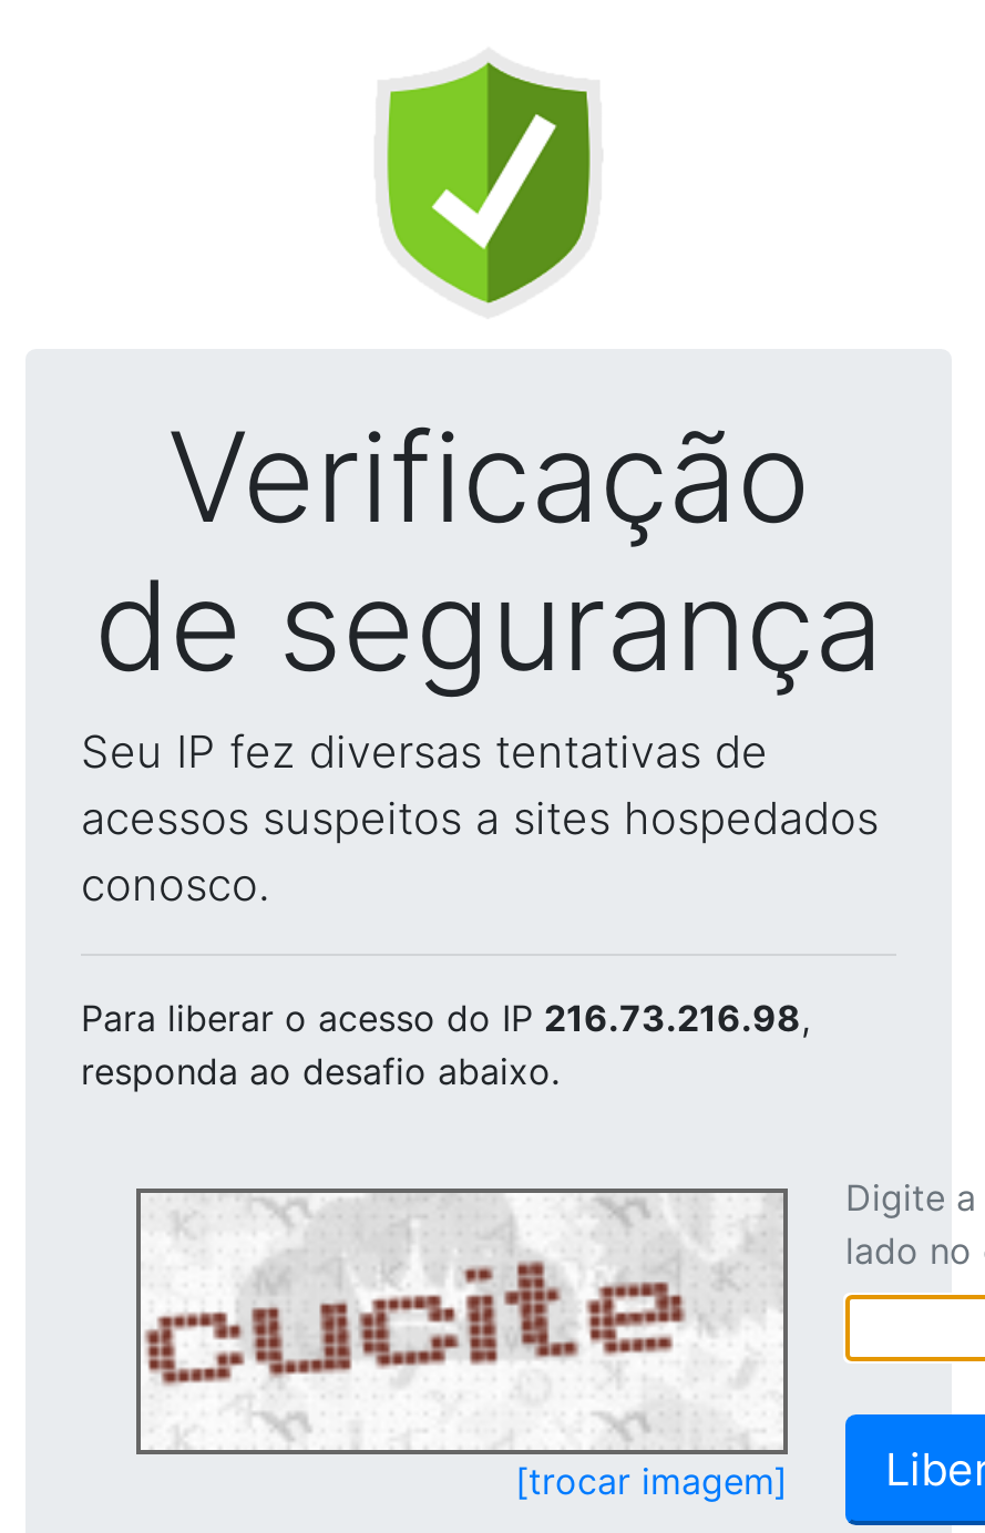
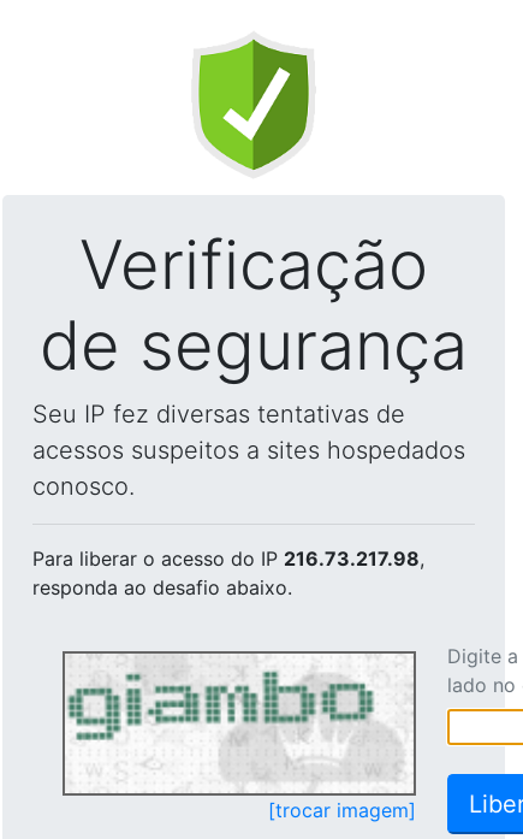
[81,996,810,1040] Para liberar o acesso do IP 216.73.216.98, -> [32,546,424,571] Para liberar o acesso do IP 216.73.217.98,
[143,1197,766,1443] [image] -> [66,655,402,787] [image]

